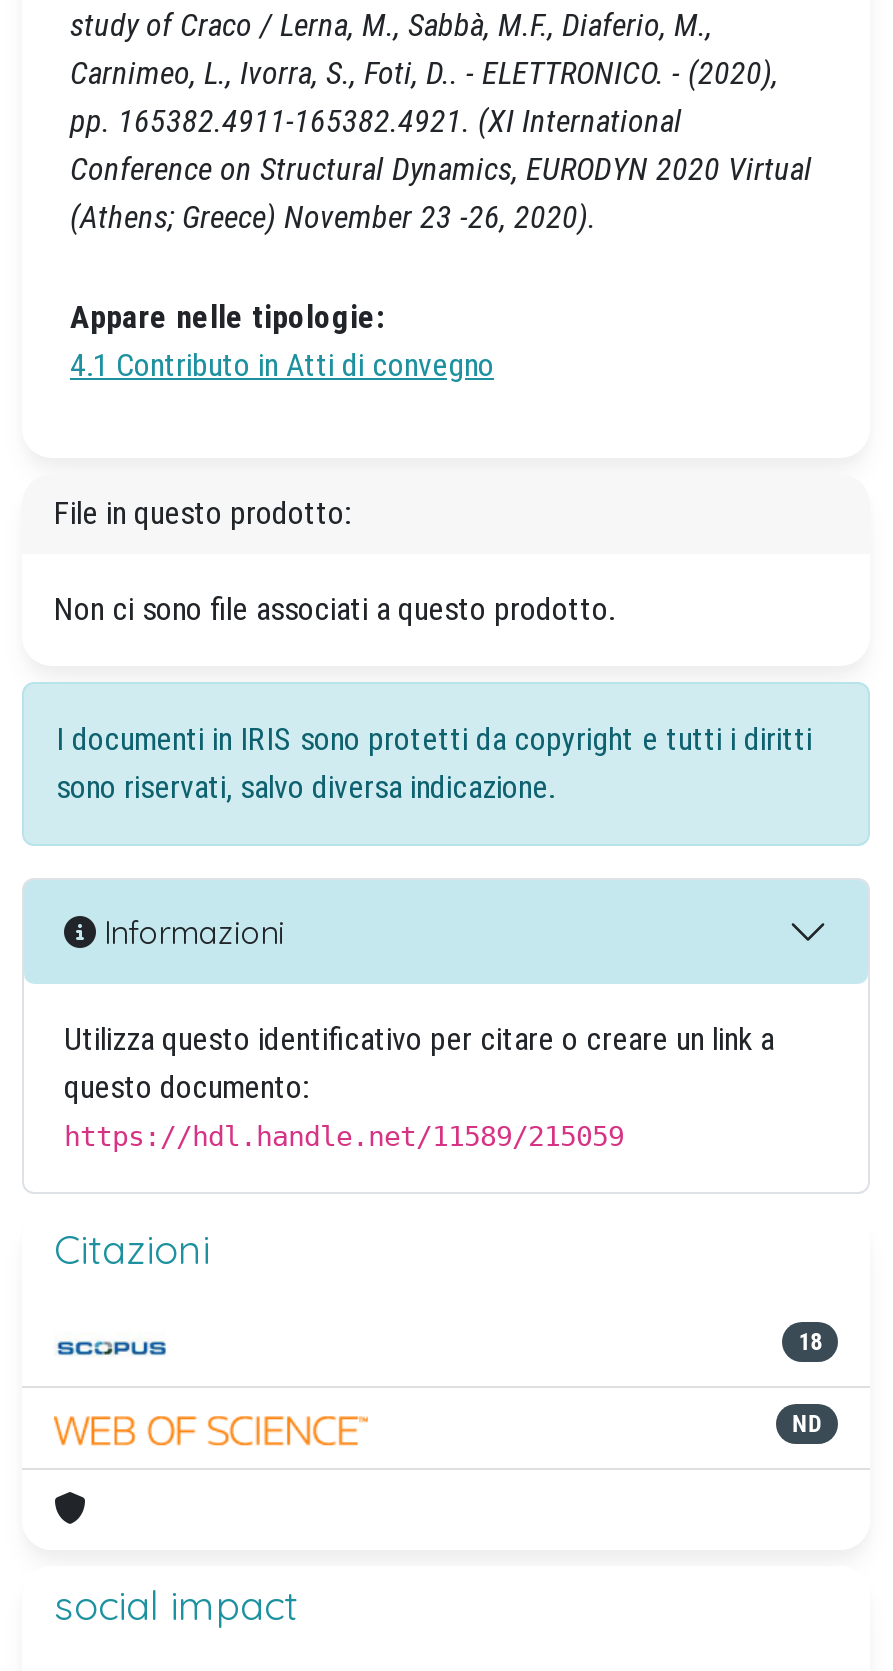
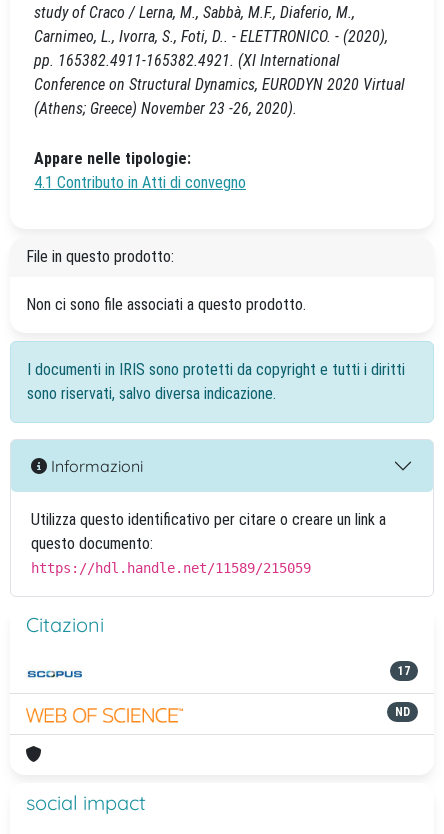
[798,1328,822,1356] 18 -> [398,664,410,678] 17

